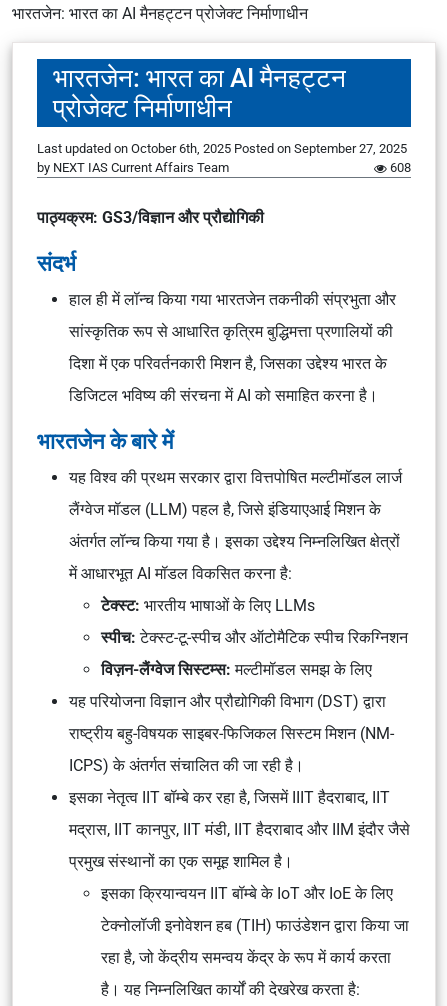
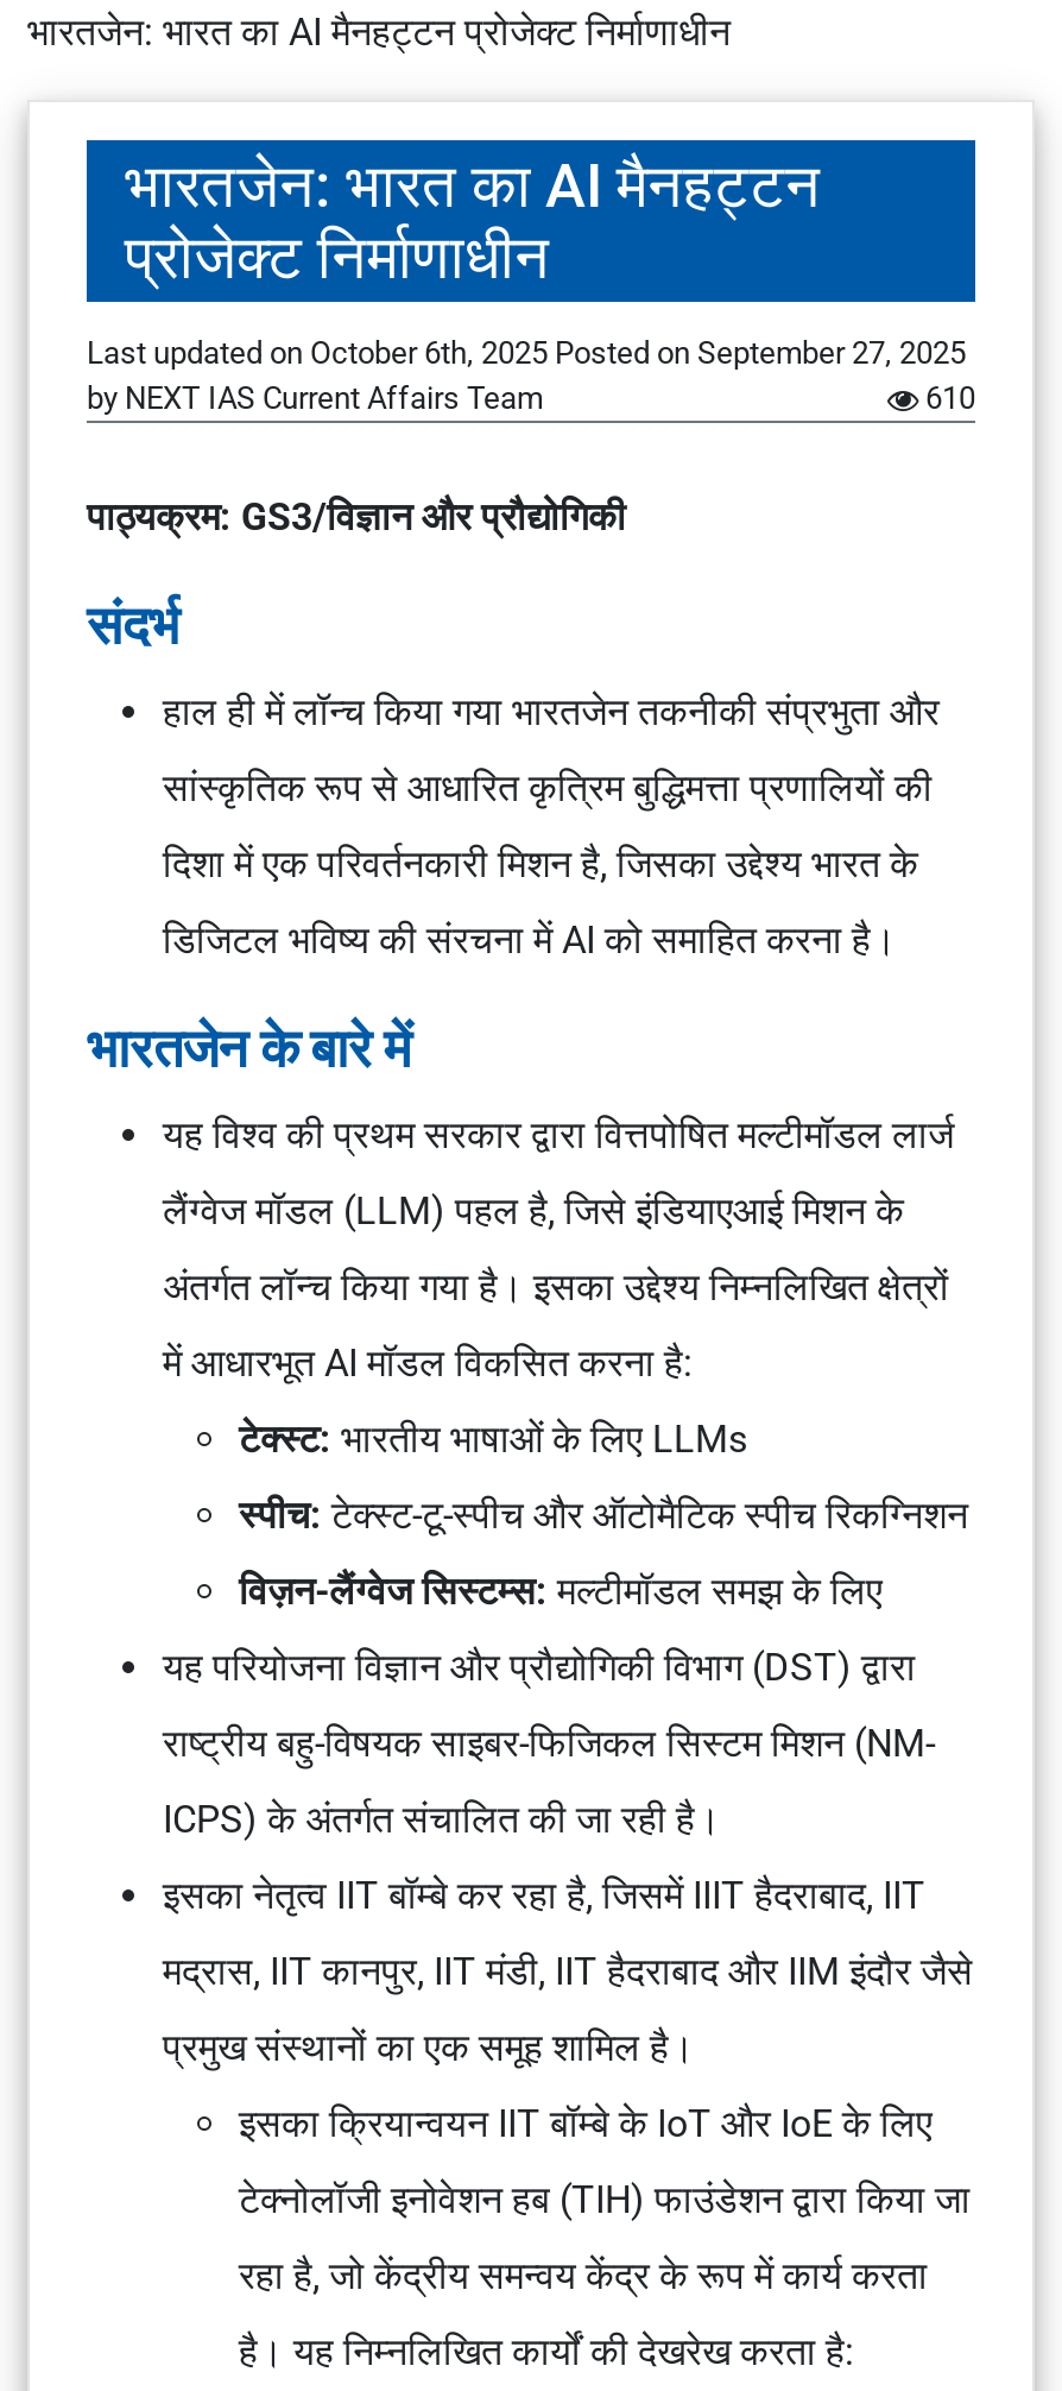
[387,160,411,175] 608 -> [918,380,975,416] 610

